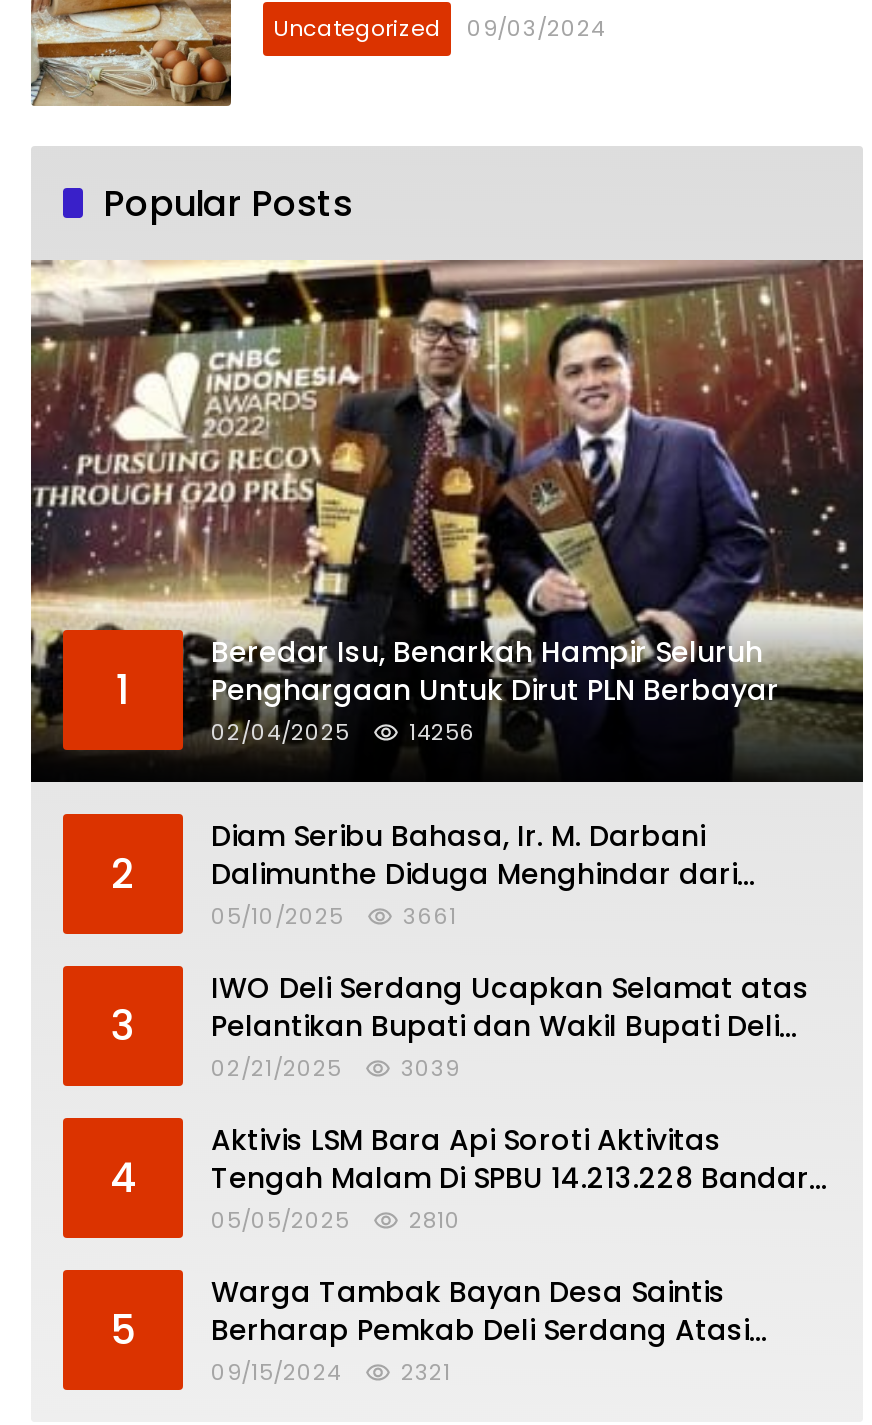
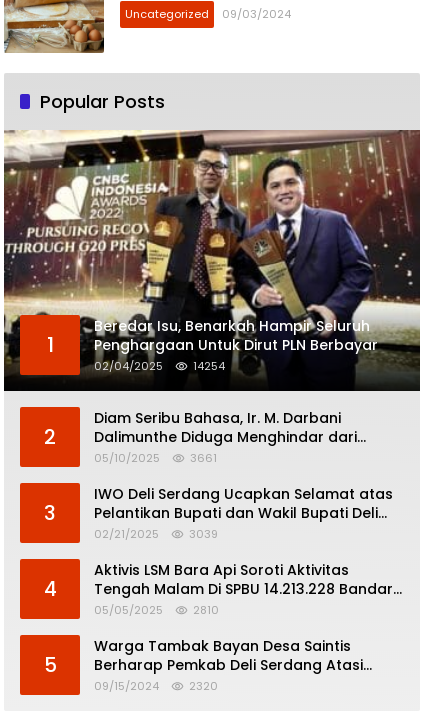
[211,716,475,748] 02/04/2025 14256 -> [94,358,225,374] 02/04/2025 14254
[401,1356,451,1388] 2321 -> [189,678,218,694] 2320

